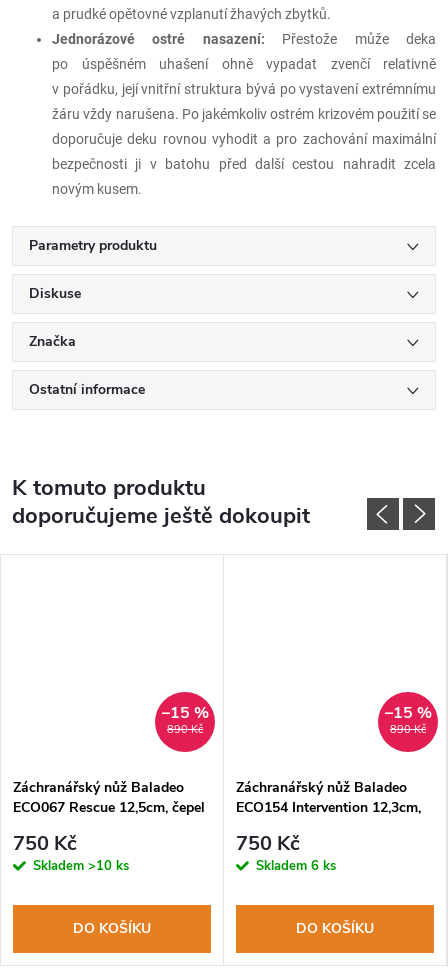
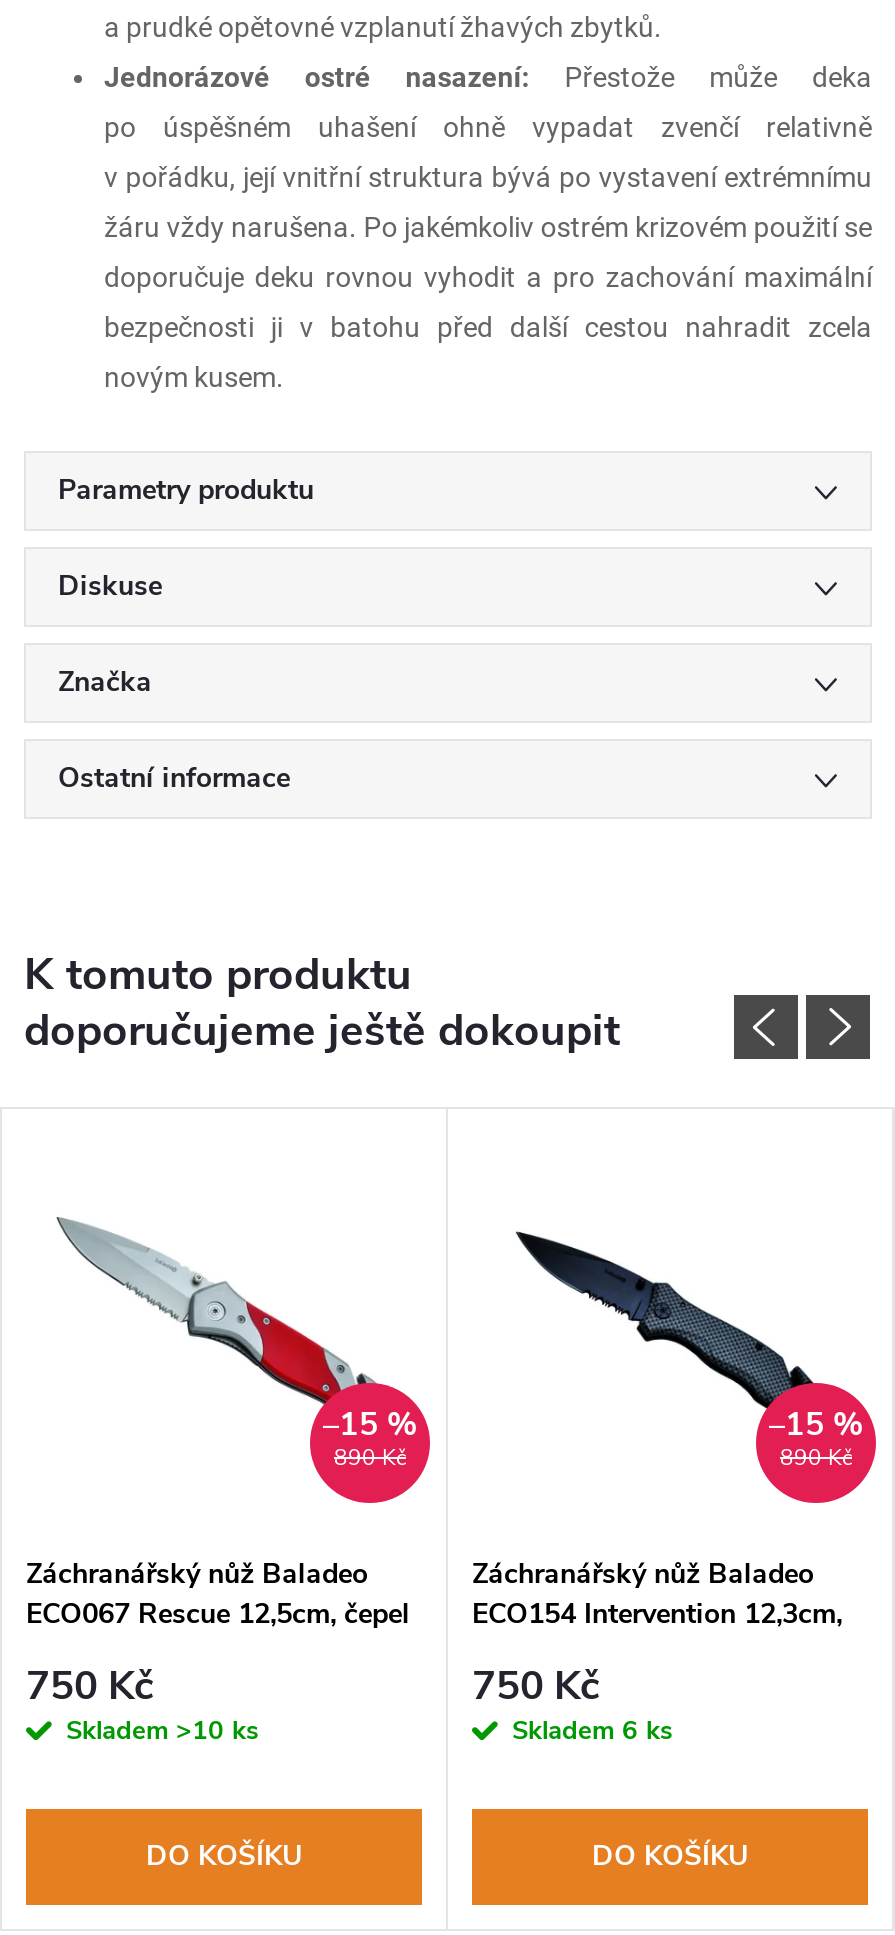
none -> [56,1215,376,1403] [image]
none -> [514,1229,814,1407] [image]

